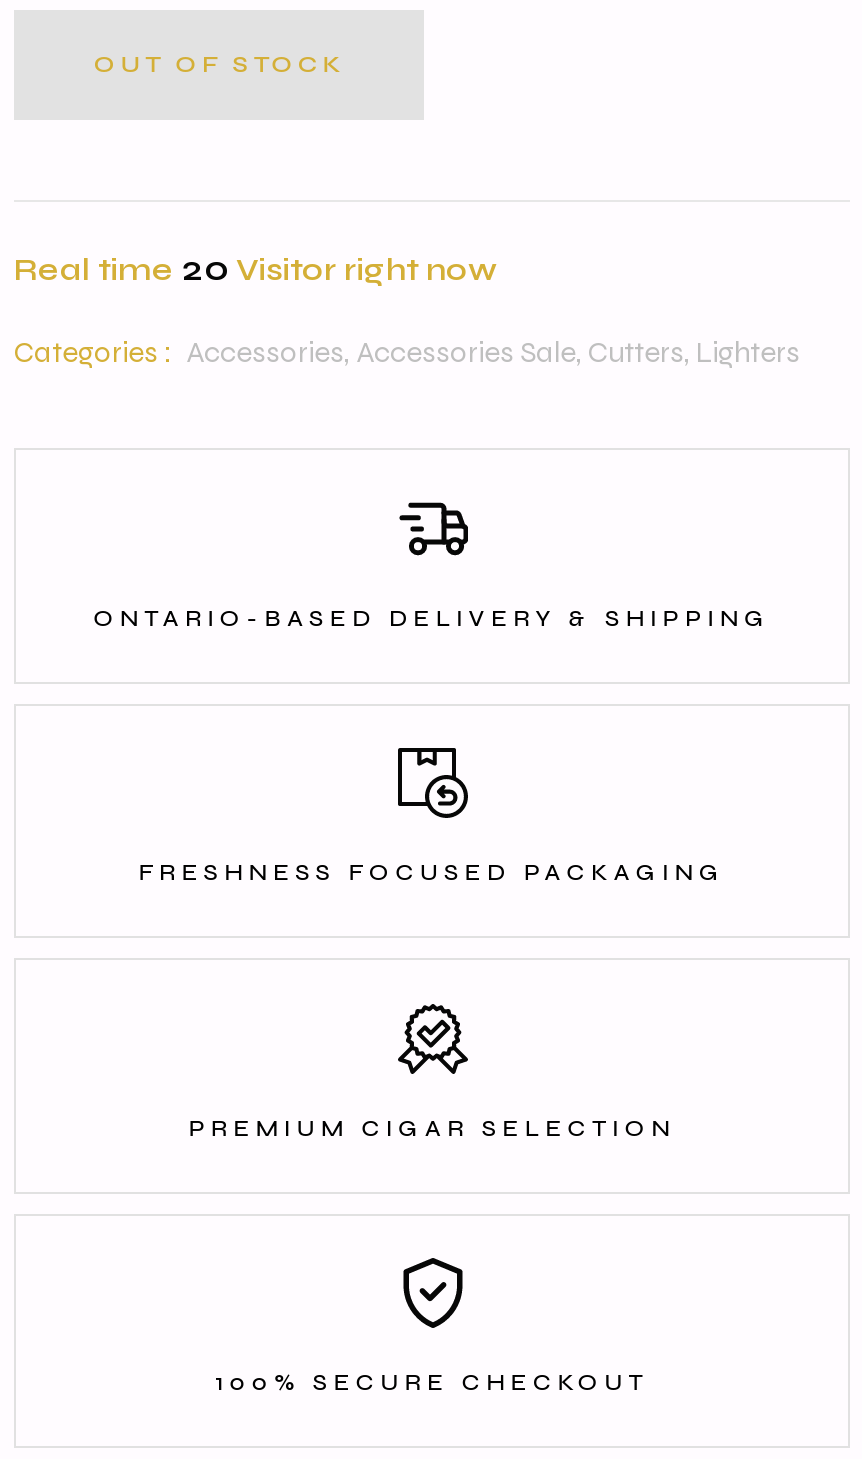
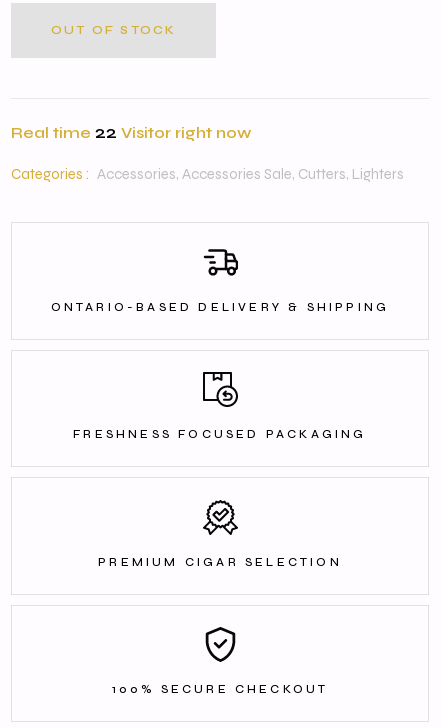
[14,247,498,291] Real time 20 Visitor right now -> [11,121,252,143] Real time 22 Visitor right now

